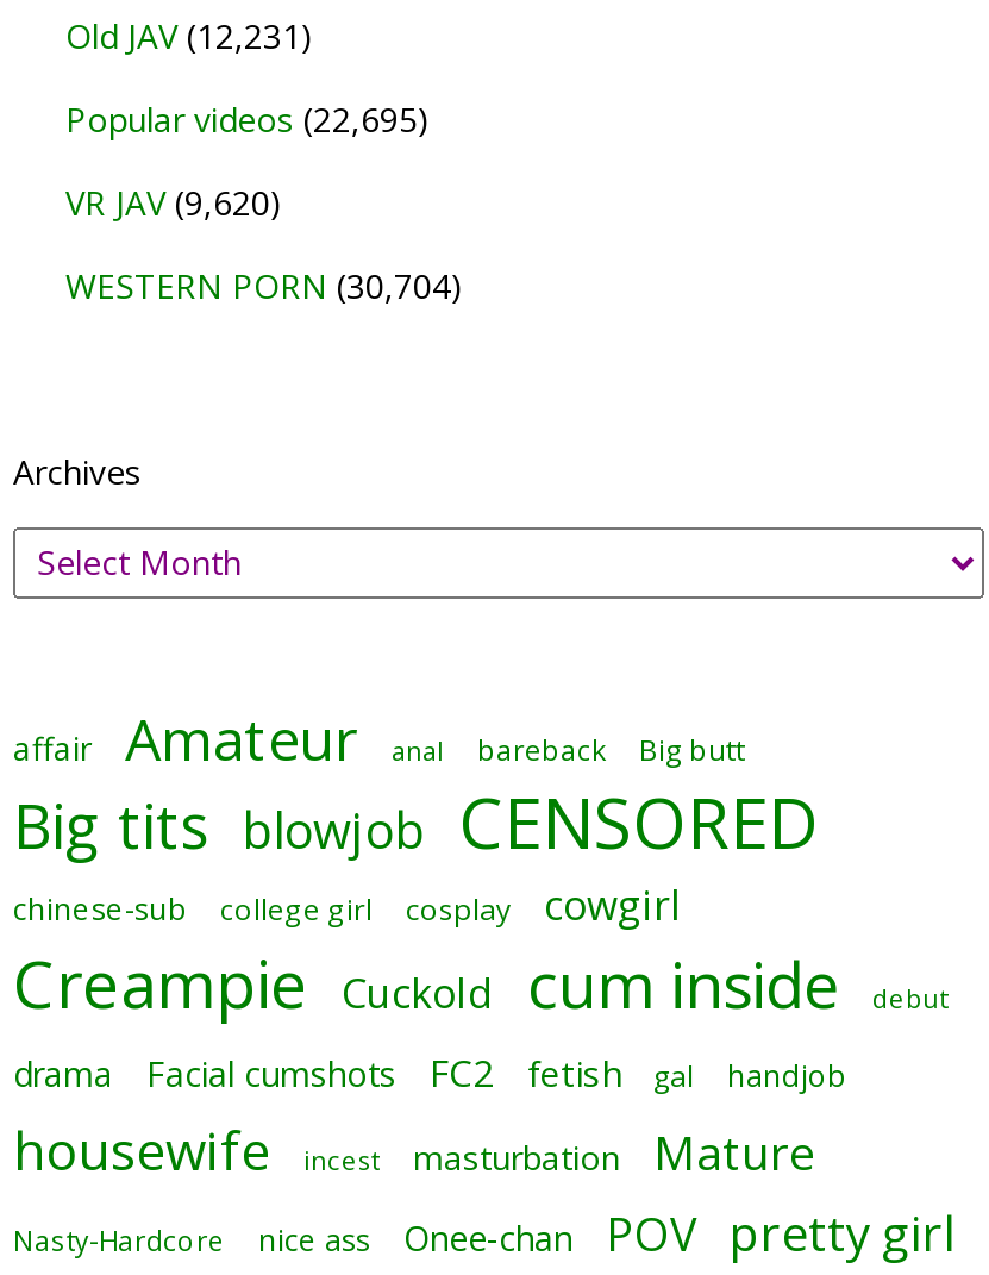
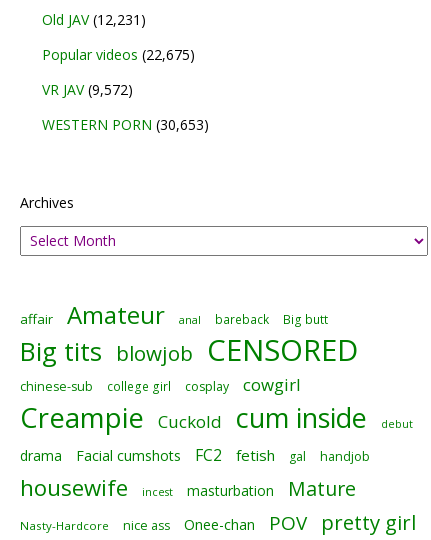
[65,96,430,141] Popular videos (22,695) -> [42,45,195,64] Popular videos (22,675)
[65,179,282,225] VR JAV (9,620) -> [42,80,133,99] VR JAV (9,572)
[65,263,463,308] WESTERN PORN (30,704) -> [42,115,209,134] WESTERN PORN (30,653)

